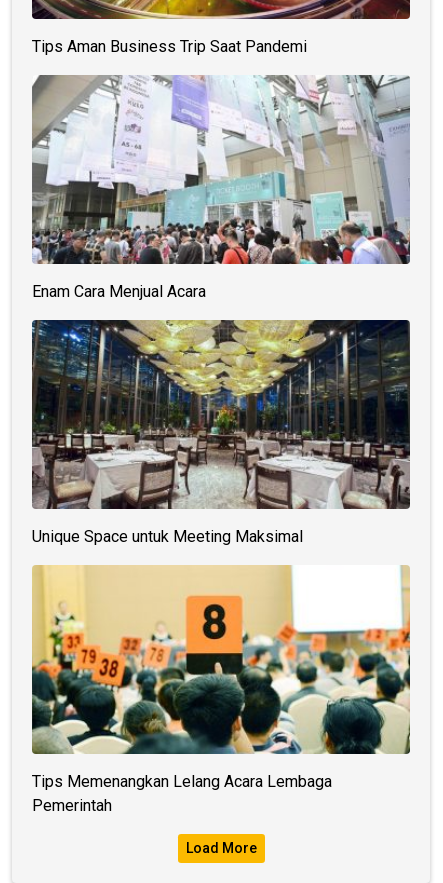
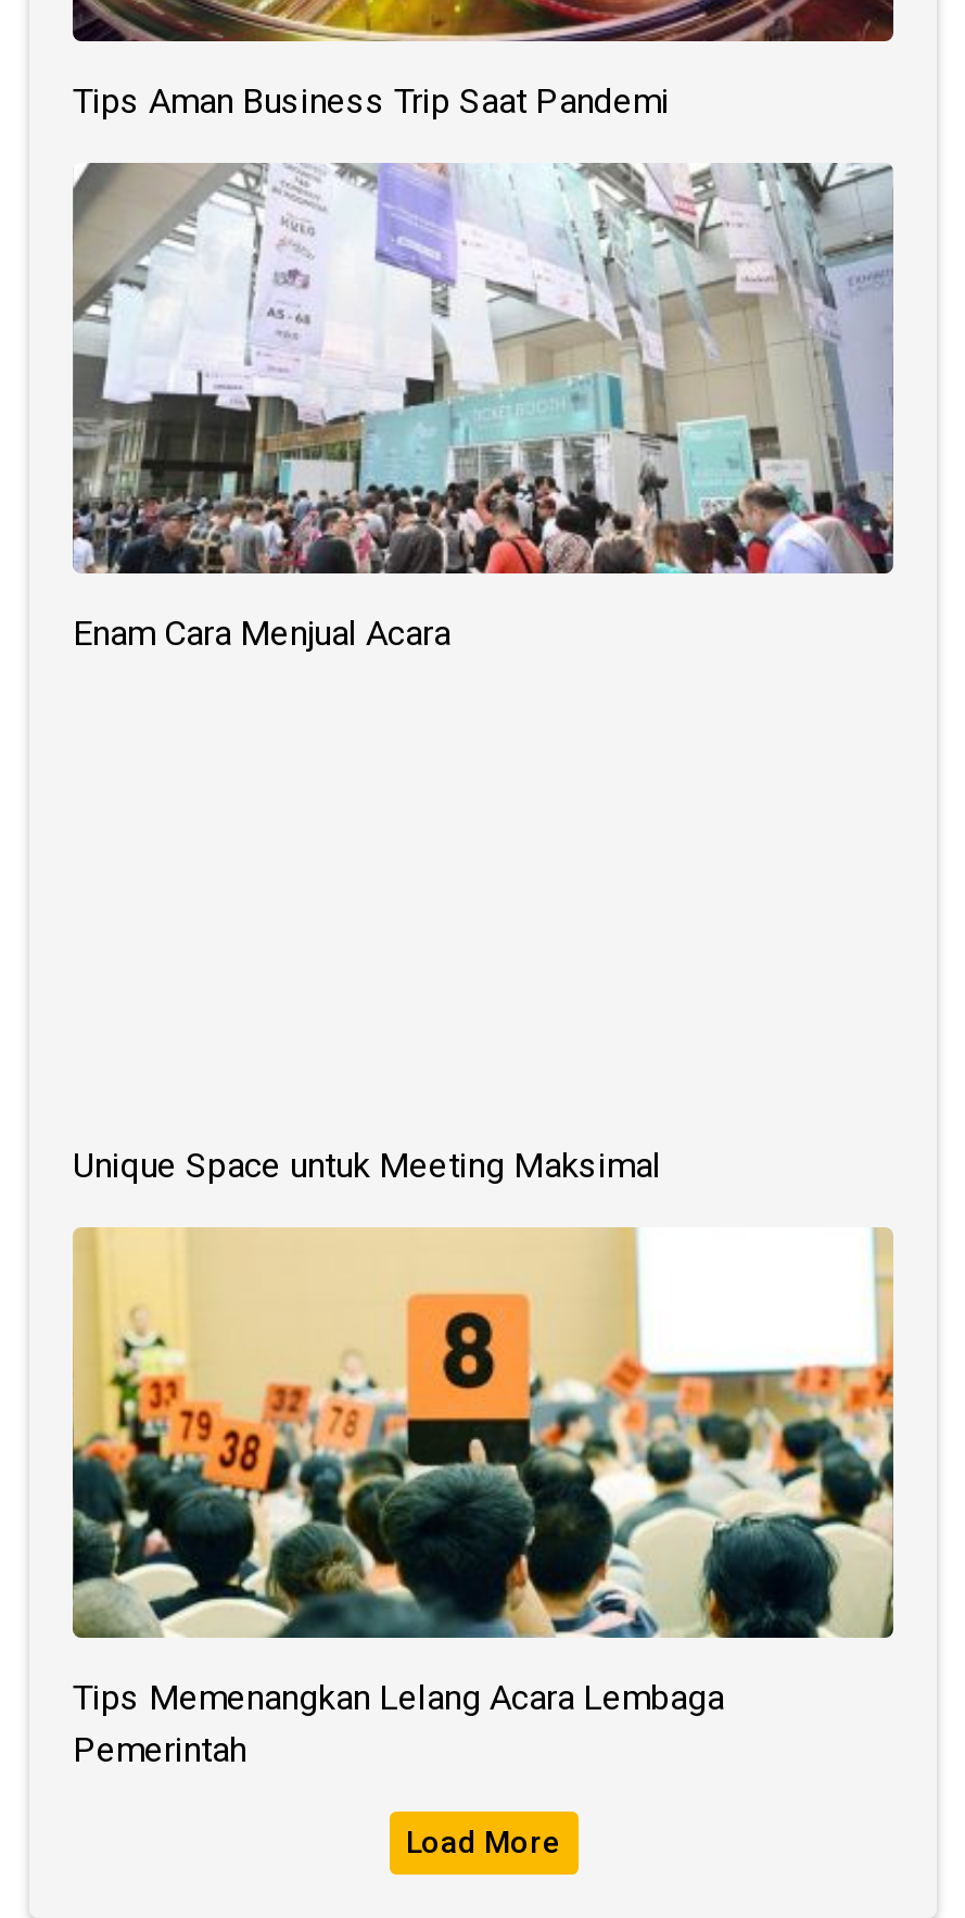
[31,319,411,510] [image] -> none

